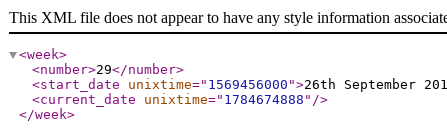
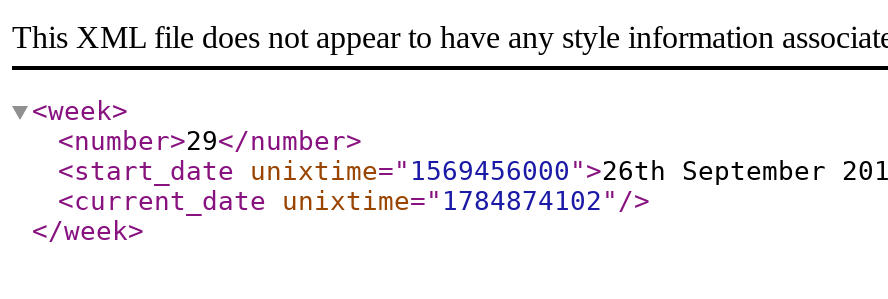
[32,92,328,107] <current_date unixtime=" 1784674888 " /> -> [58,186,650,216] <current_date unixtime=" 1784874102 " />

